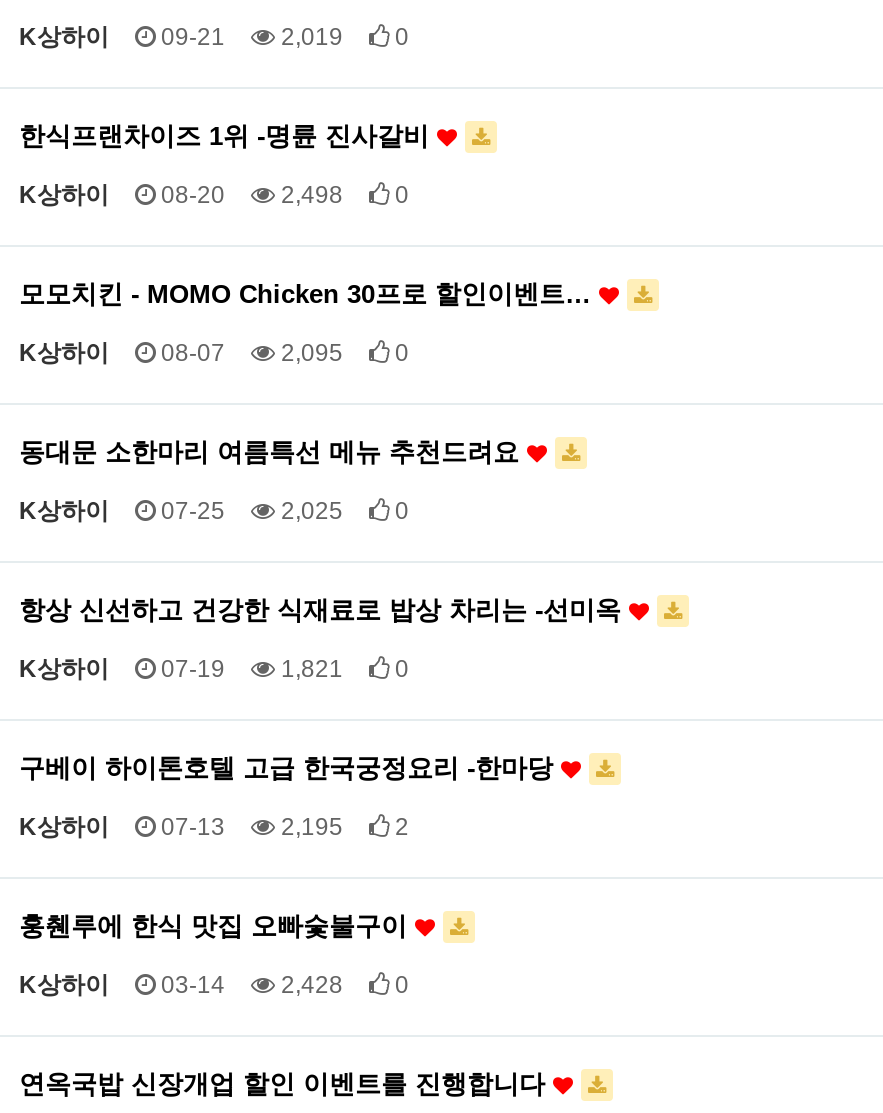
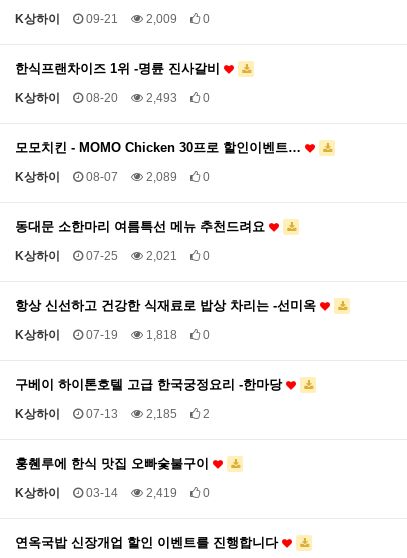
[19,22,409,50] K상하이 09-21 2,019 0 -> [15,12,210,26] K상하이 09-21 2,009 0
[19,180,409,208] K상하이 08-20 2,498 0 -> [15,91,210,105] K상하이 08-20 2,493 0
[19,338,409,366] K상하이 08-07 2,095 0 -> [15,170,210,184] K상하이 08-07 2,089 0
[19,496,409,524] K상하이 07-25 2,025 0 -> [15,249,210,263] K상하이 07-25 2,021 0
[19,654,409,682] K상하이 07-19 1,821 0 -> [15,328,210,342] K상하이 07-19 1,818 0
[19,812,409,840] K상하이 07-13 2,195 2 -> [15,407,210,421] K상하이 07-13 2,185 2
[19,970,409,998] K상하이 03-14 2,428 0 -> [15,486,210,500] K상하이 03-14 2,419 0

